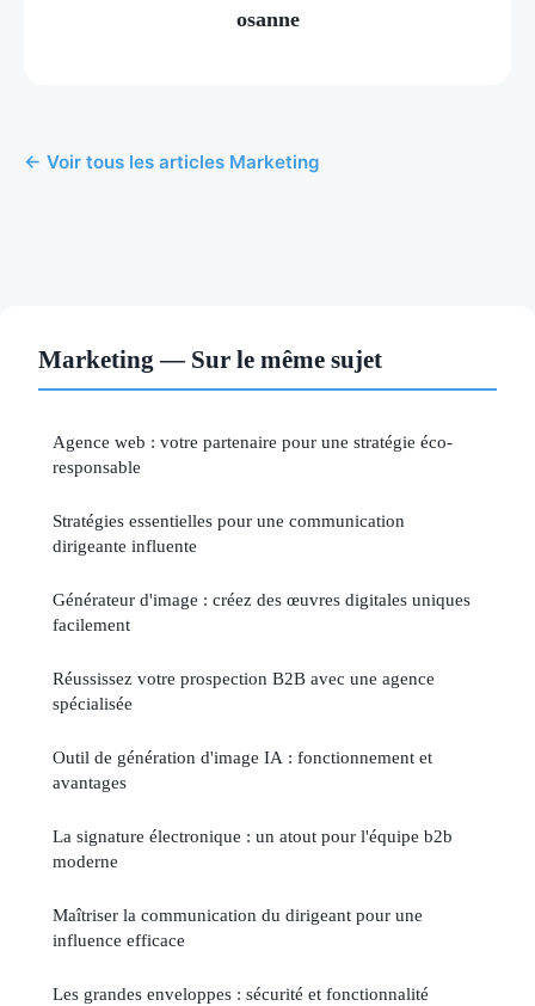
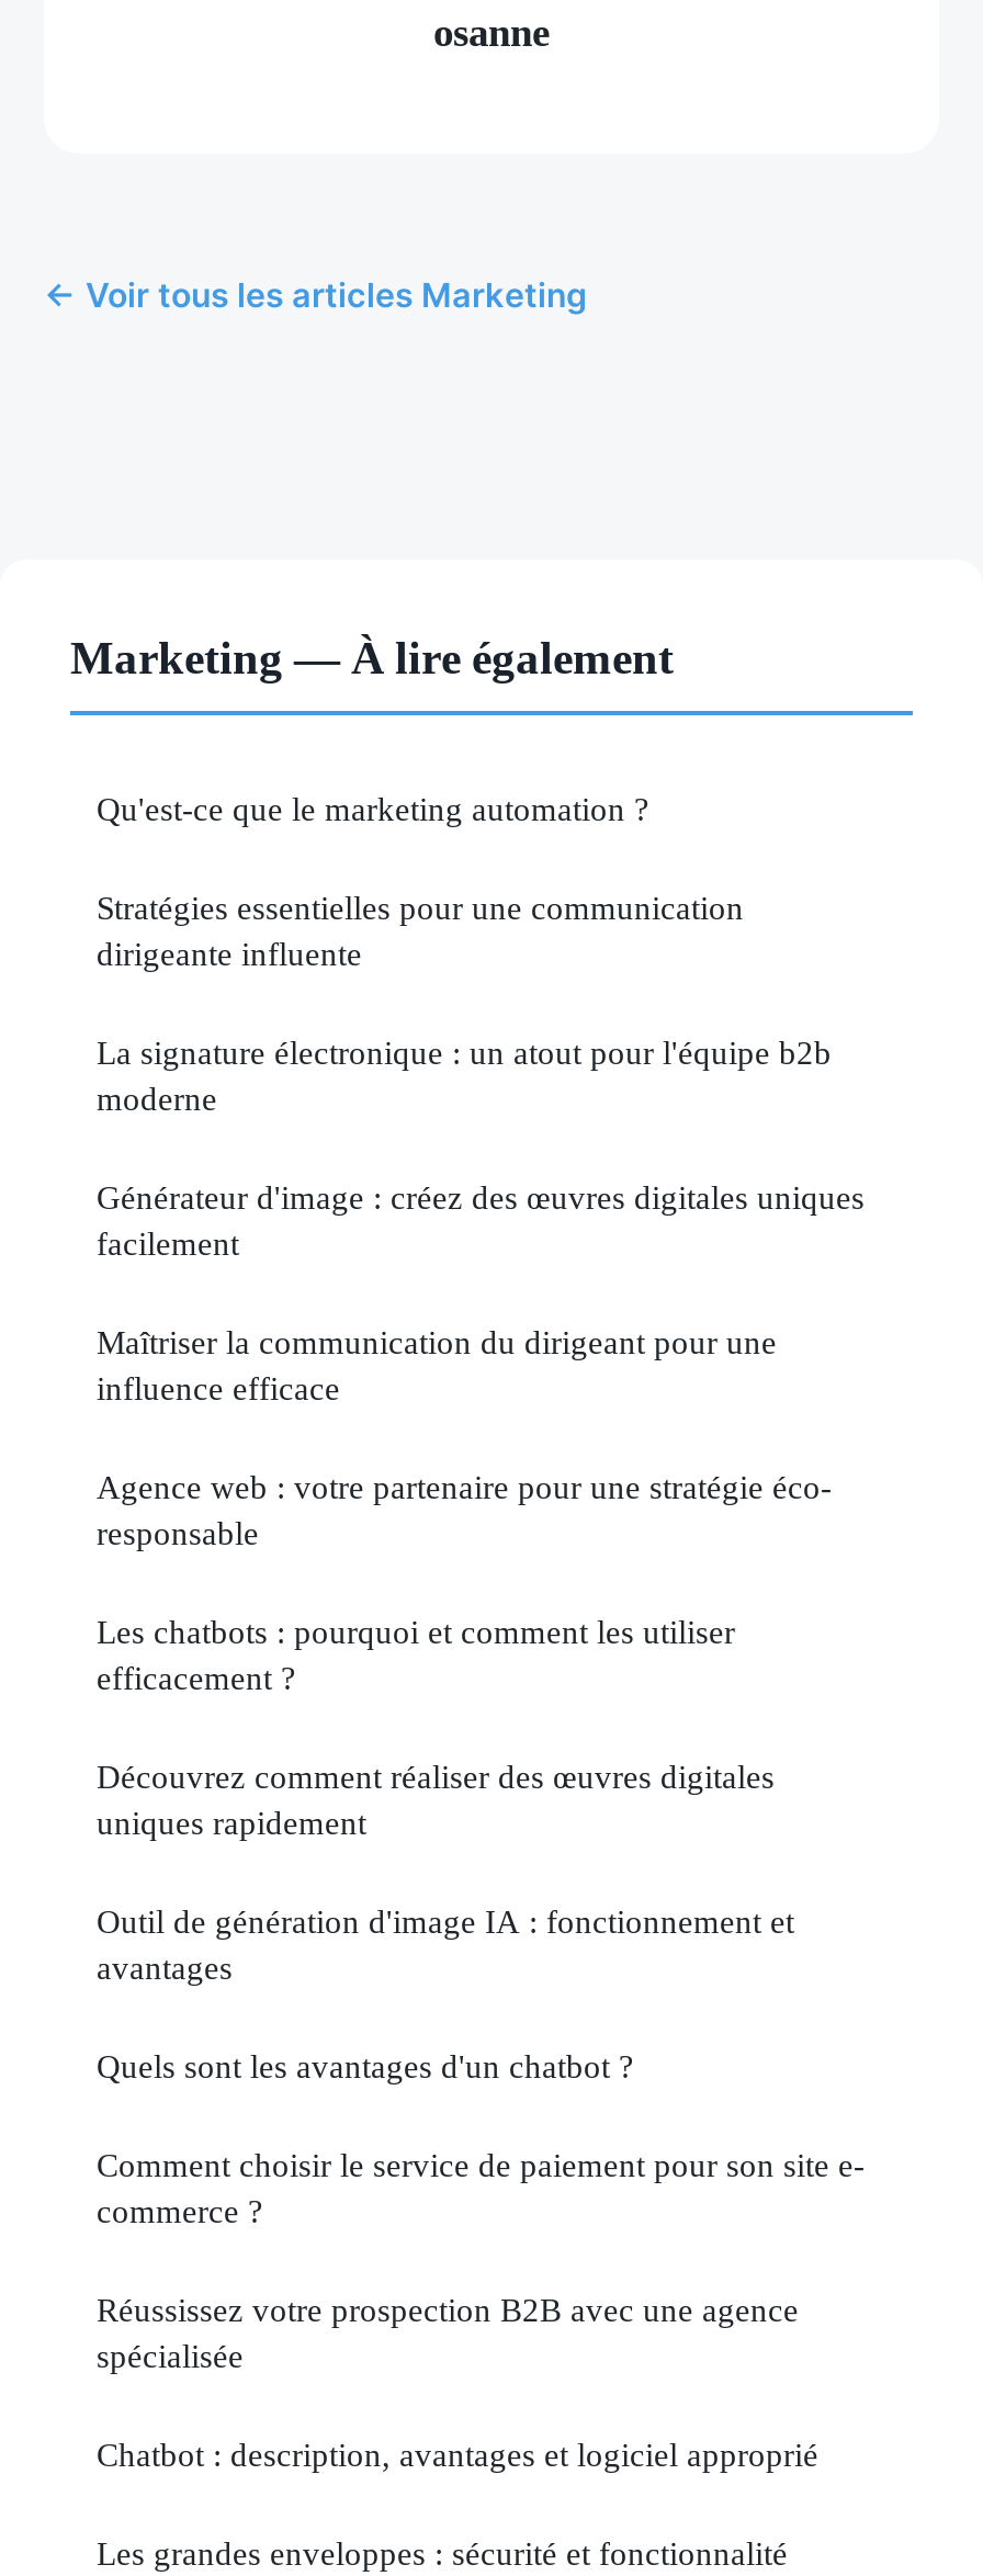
[38,345,382,372] Marketing — Sur le même sujet -> [70,631,674,826] Marketing — À lire également | Qu'est-ce que le marketing automation ?
none -> [97,1612,865,2228] Les chatbots : pourquoi et comment les utiliser | efficacement ? | Découvrez comment réaliser des œuvres digitales | uniques rapidement | Quels sont les avantages d'un chatbot ? | Comment choisir le service de paiement pour son site e- | commerce ?
moved [53,510,471,634] -> [97,888,865,1261]: Stratégies essentielles pour une communication | dirigeante influente | Générateur d'image : créez des œuvres digitales uniques | facilement
moved [53,667,435,713] -> [97,2290,799,2373]: Réussissez votre prospection B2B avec une agence | spécialisée
none -> [97,2434,818,2472] Chatbot : description, avantages et logiciel approprié
moved [53,746,432,792] -> [97,1901,794,1985]: Outil de génération d'image IA : fonctionnement et | avantages
moved [53,825,453,949] -> [97,1032,832,1405]: La signature électronique : un atout pour l'équipe b2b | moderne | Maîtriser la communication du dirigeant pour une | influence efficace

